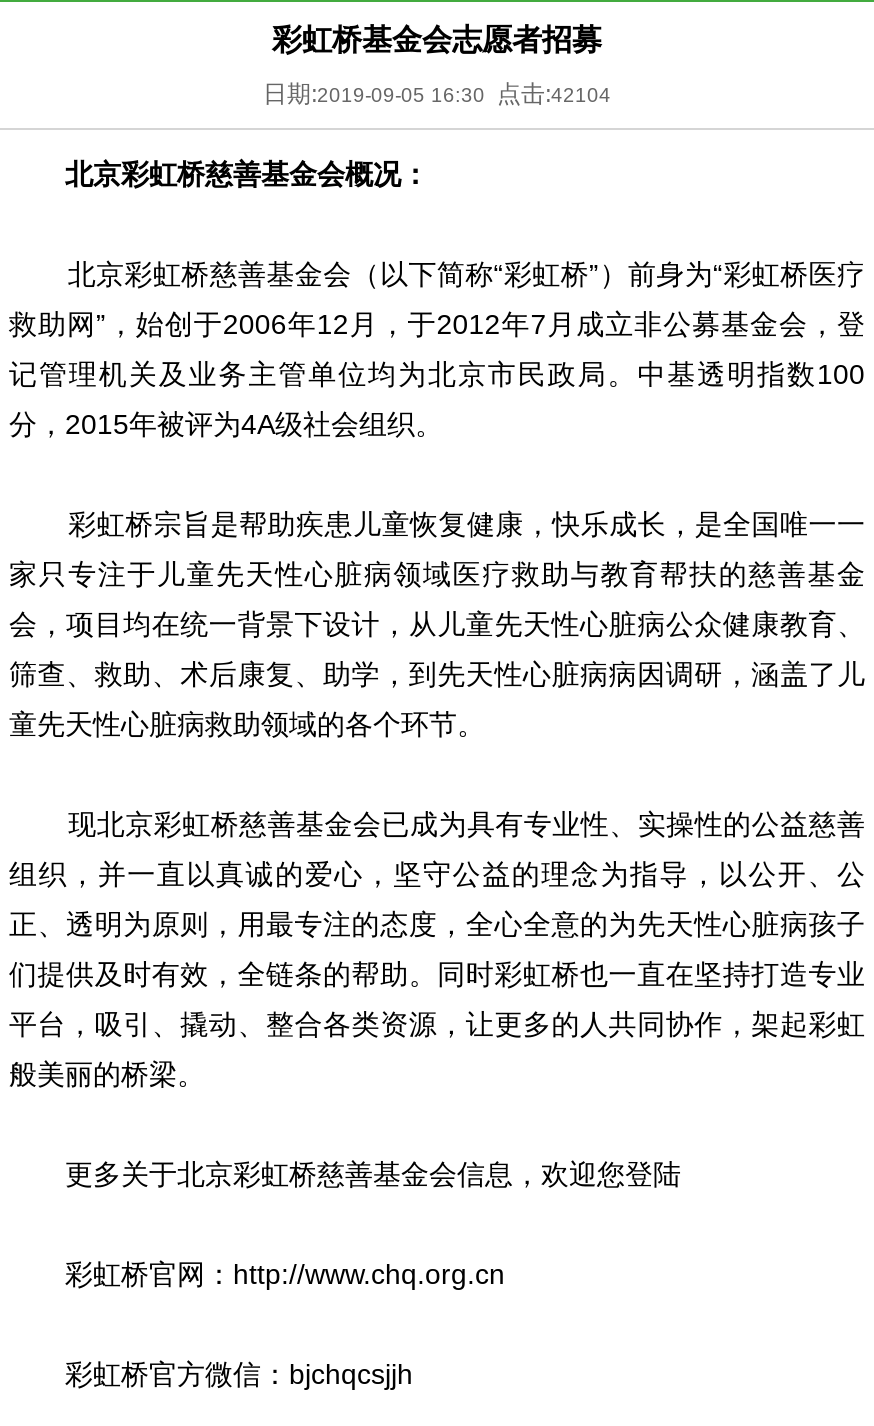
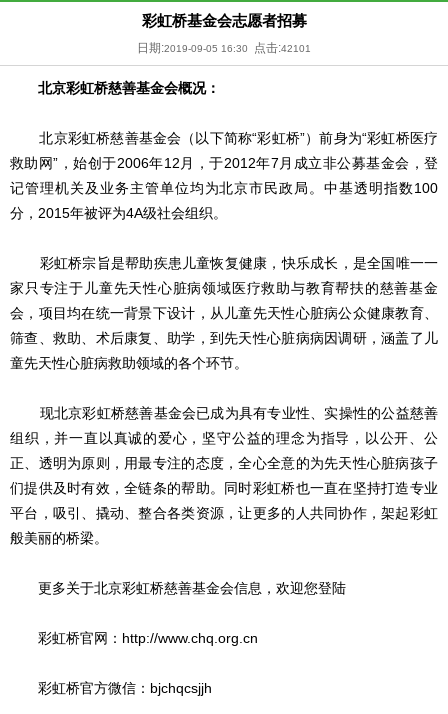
[263,80,611,108] 日期:2019-09-05 16:30点击:42104 -> [137,41,311,55] 日期:2019-09-05 16:30点击:42101

